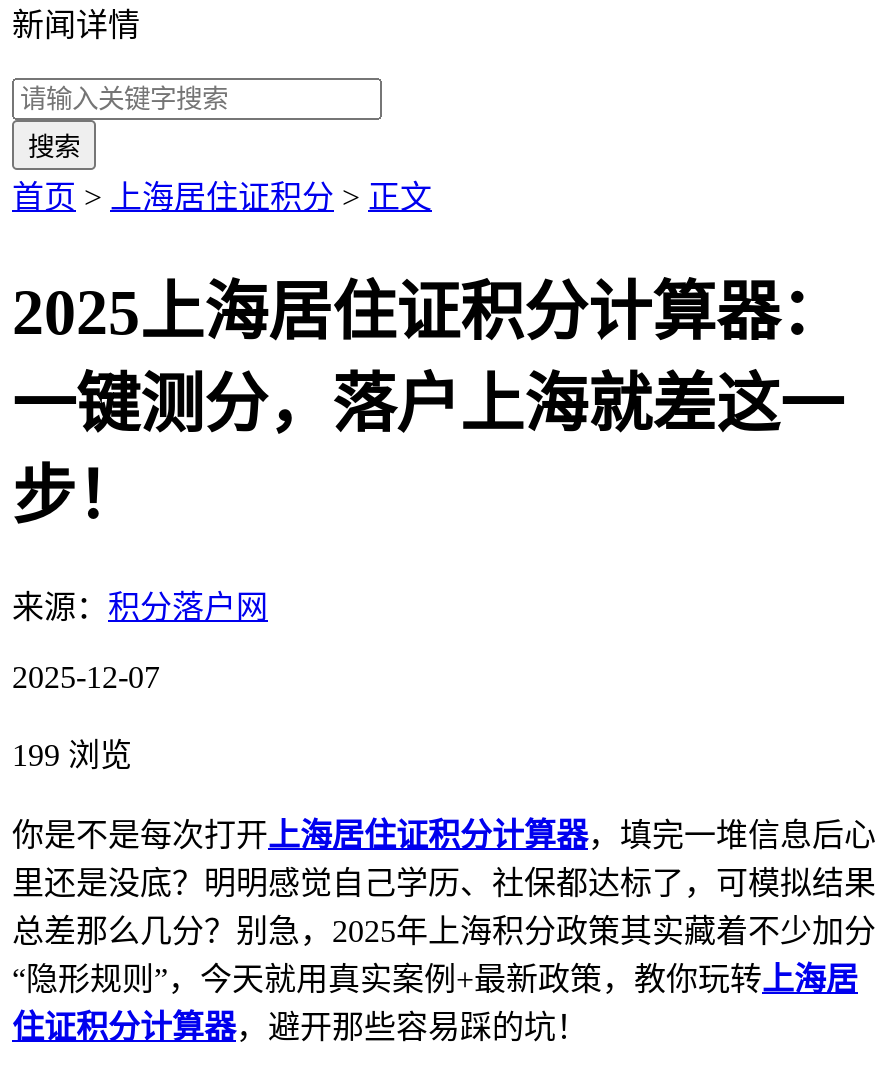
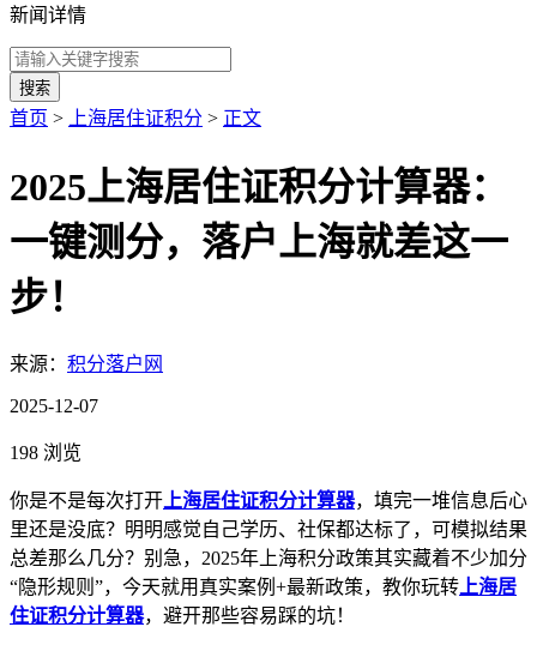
[12,738,132,772] 199 浏览 -> [10,442,82,463] 198 浏览

